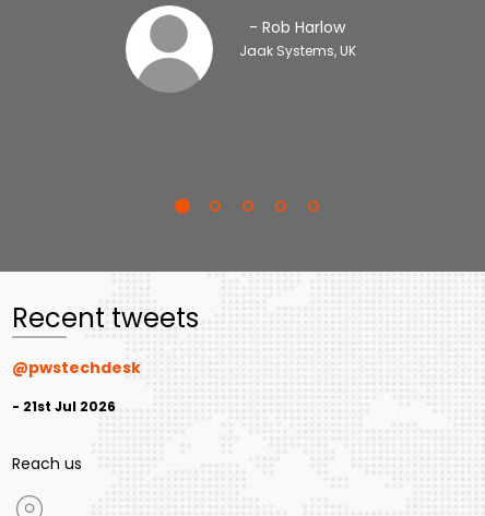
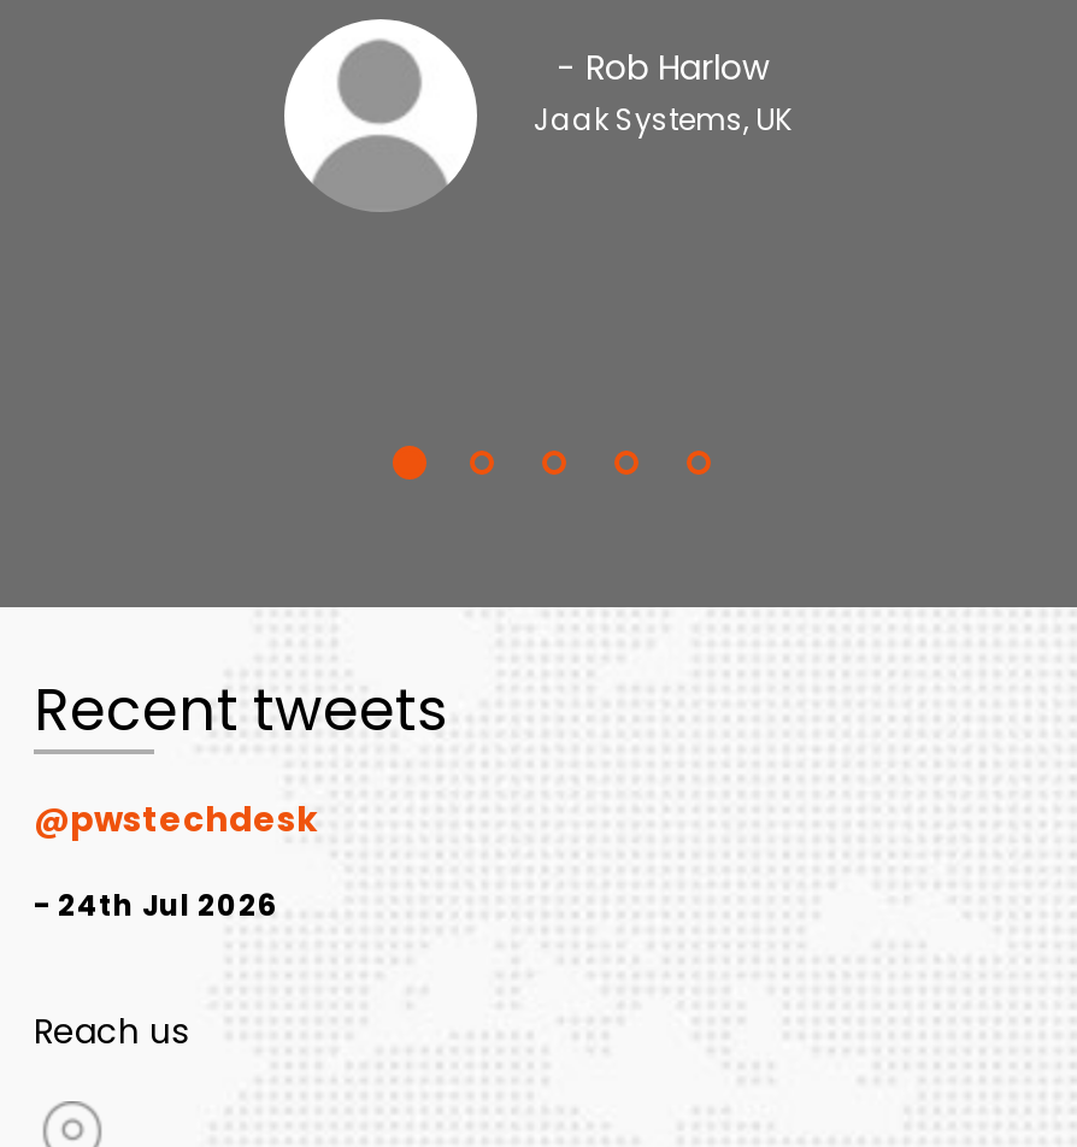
[12,397,116,416] - 21st Jul 2026 -> [34,885,277,926] - 24th Jul 2026

